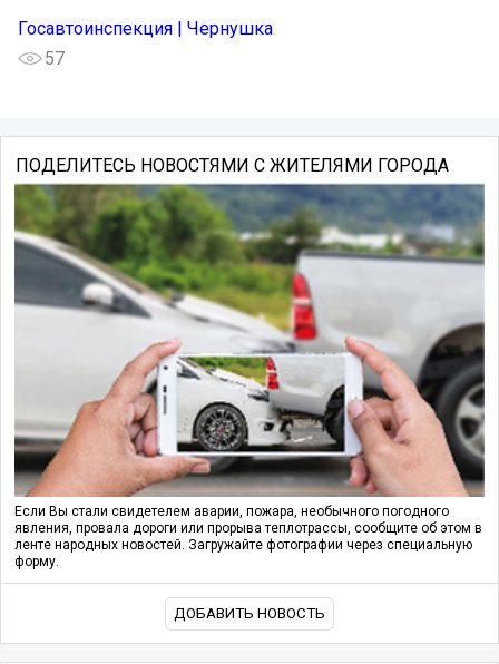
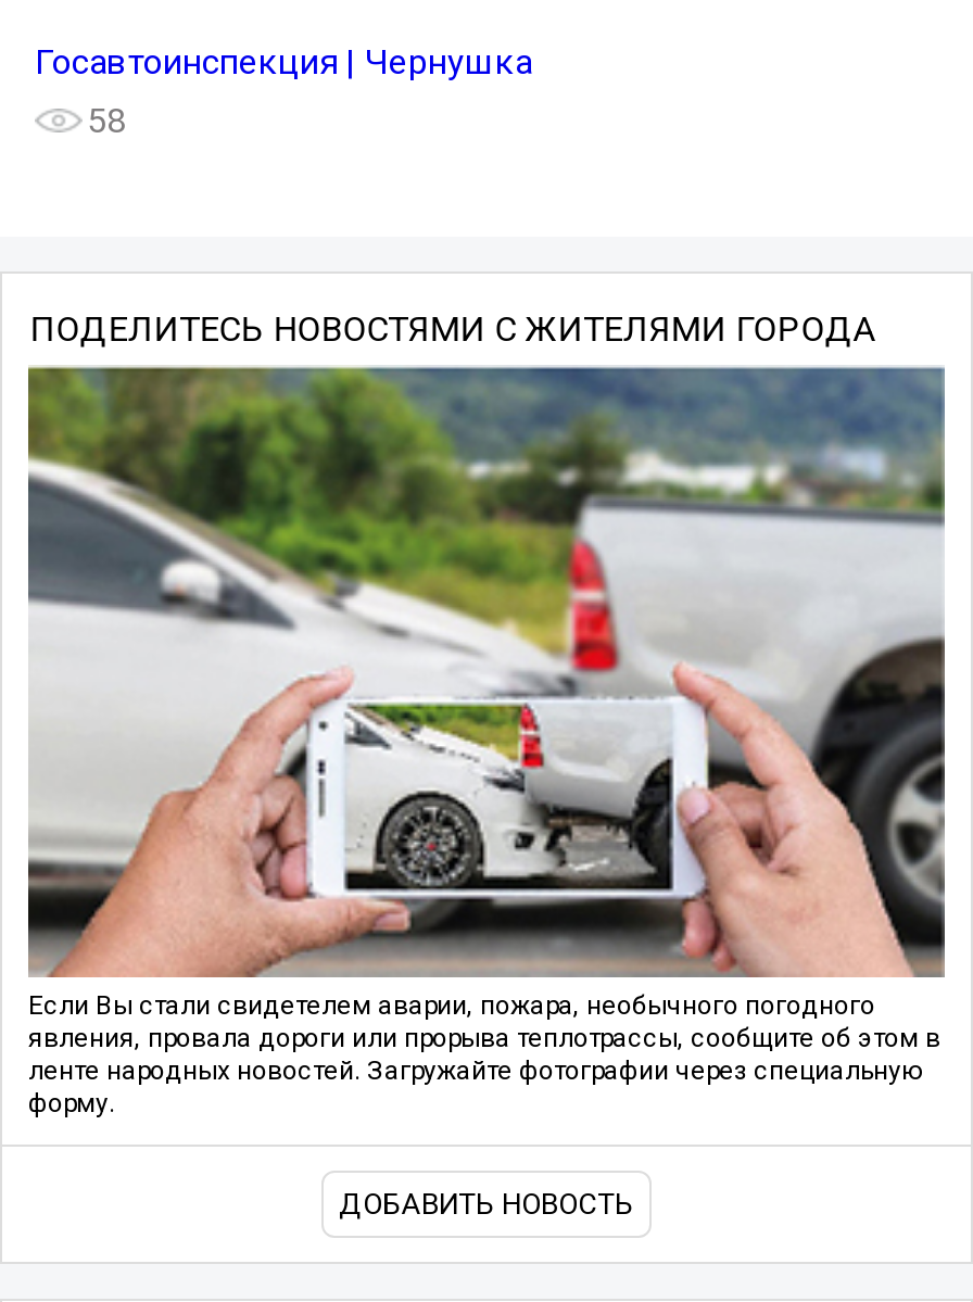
[45,47,65,69] 57 -> [87,100,126,141] 58

